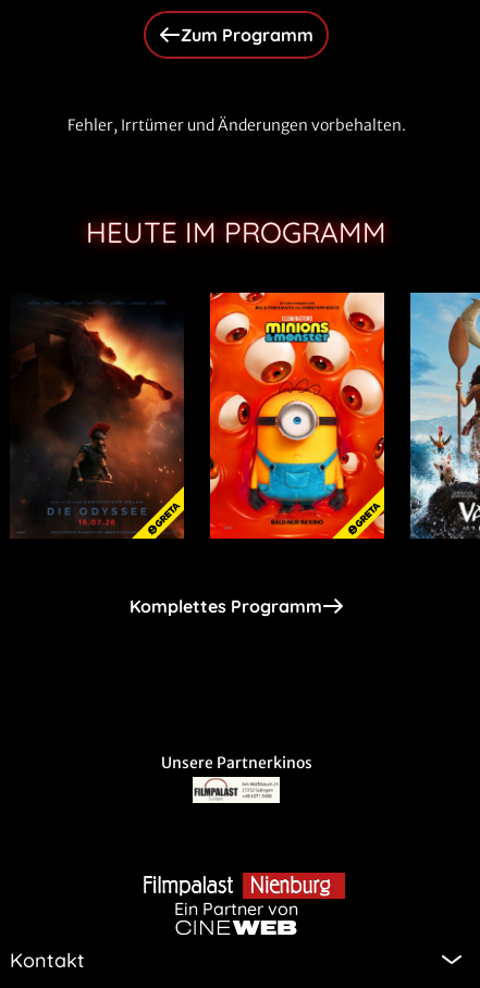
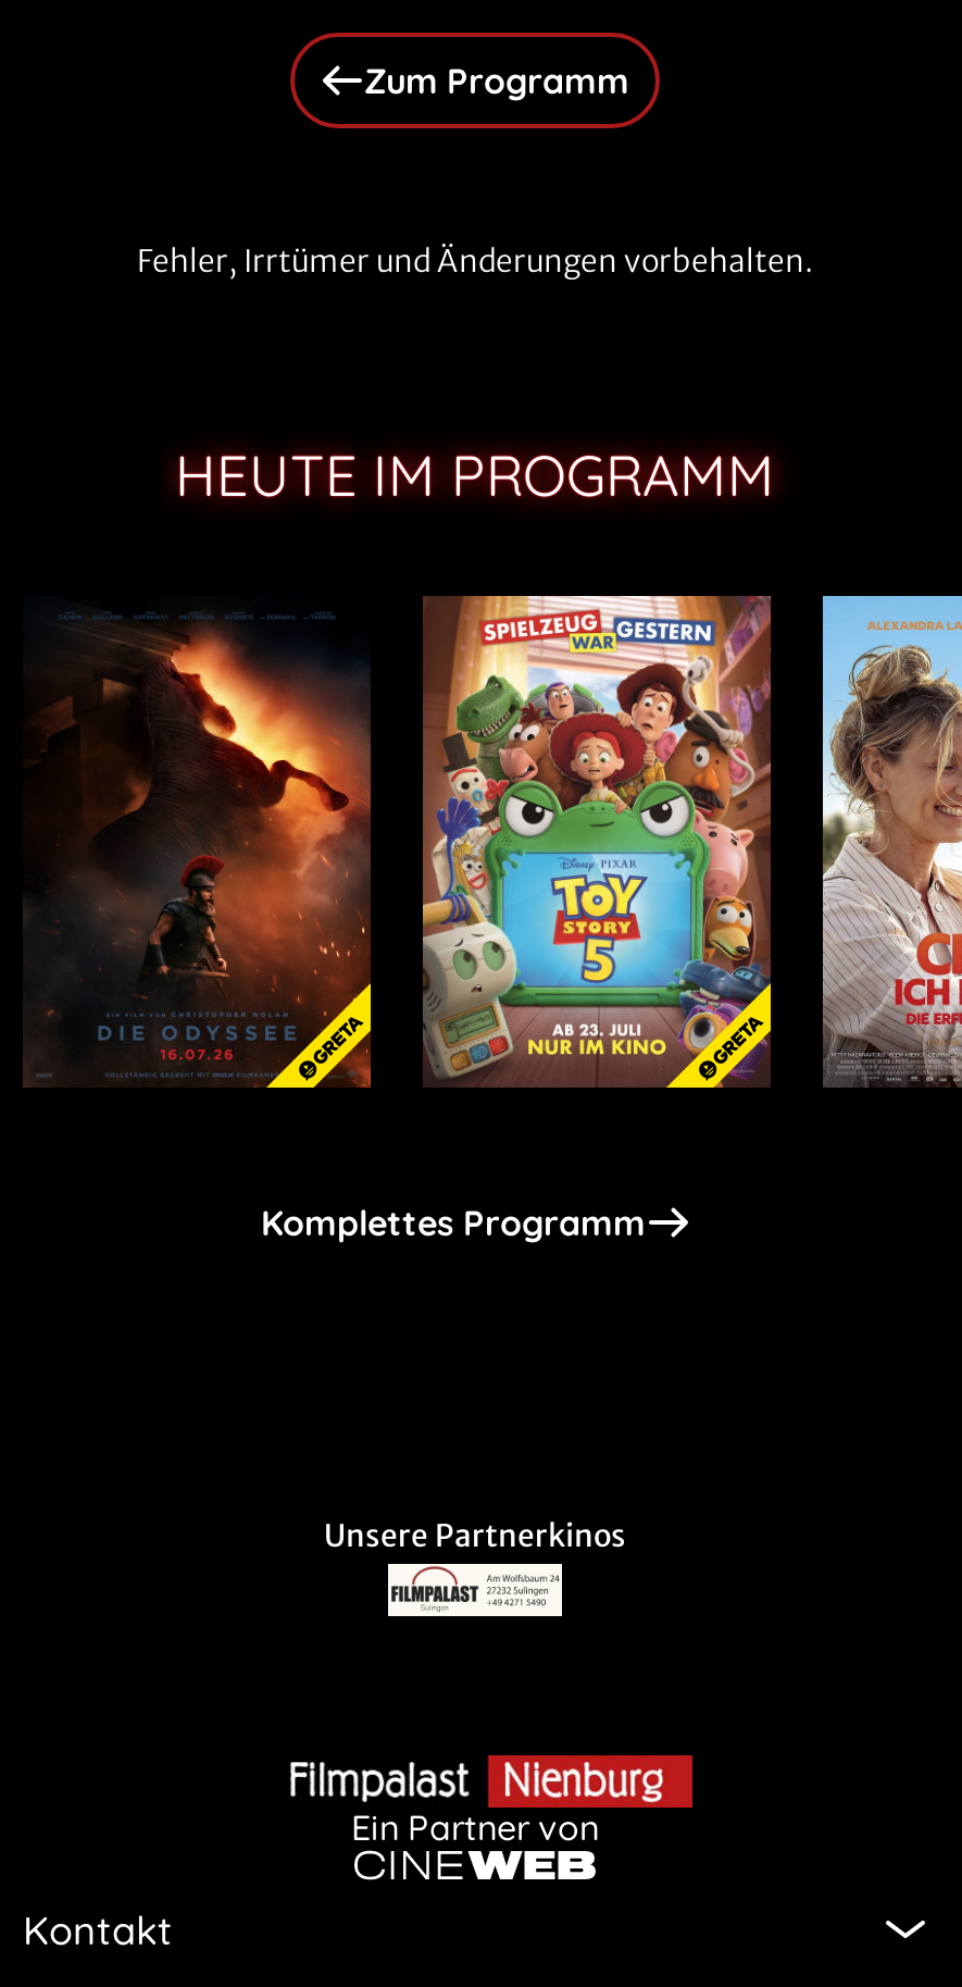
[209,292,385,540] [image] -> [421,594,773,1088] [image]
[409,293,477,539] [image] -> [821,596,955,1085] [image]

